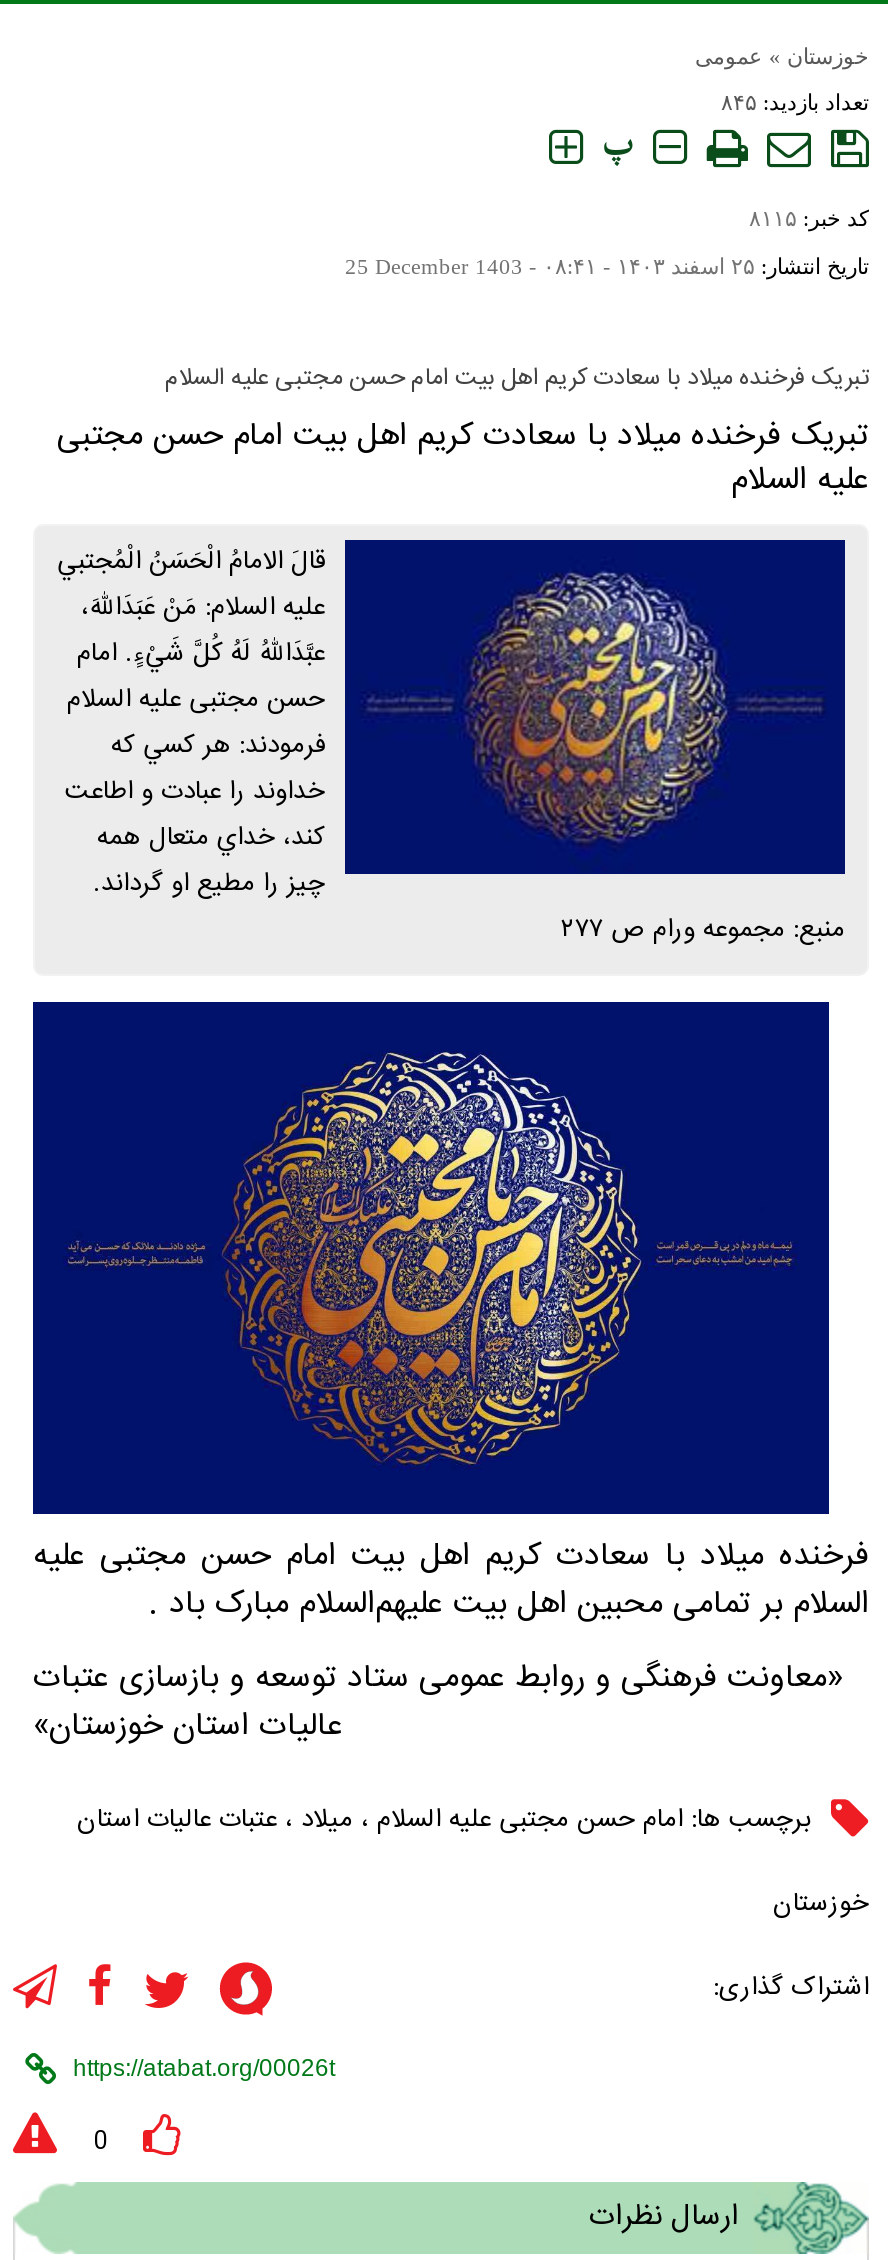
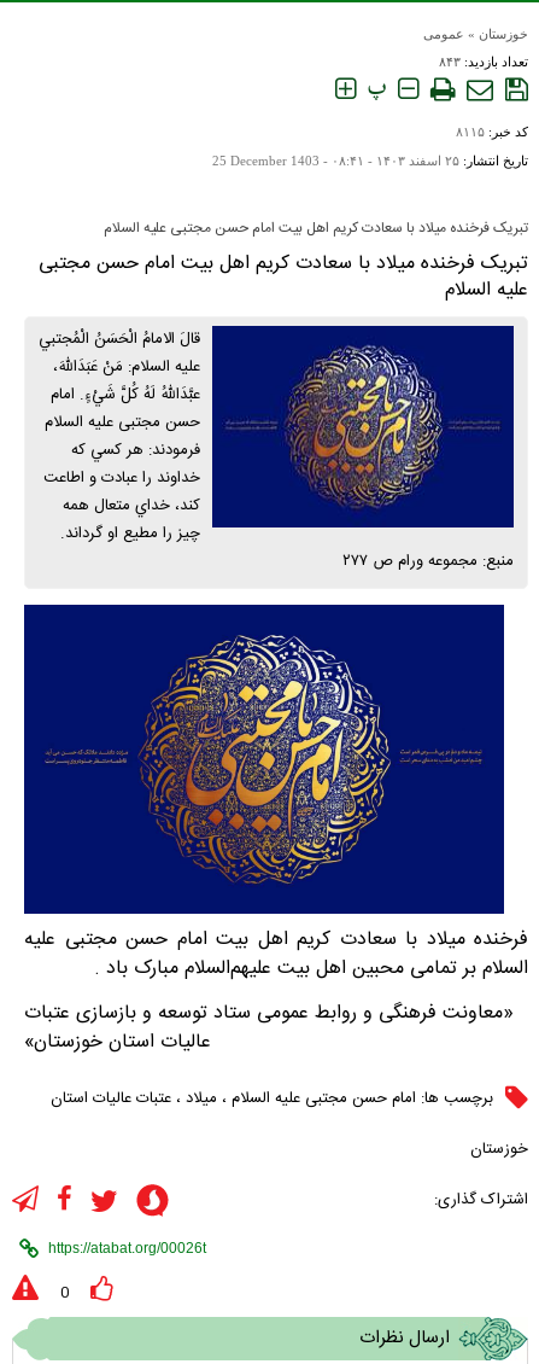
[721,90,869,114] تعداد بازدید: ۸۴۵ -> [439,54,528,69] تعداد بازدید: ۸۴۳

